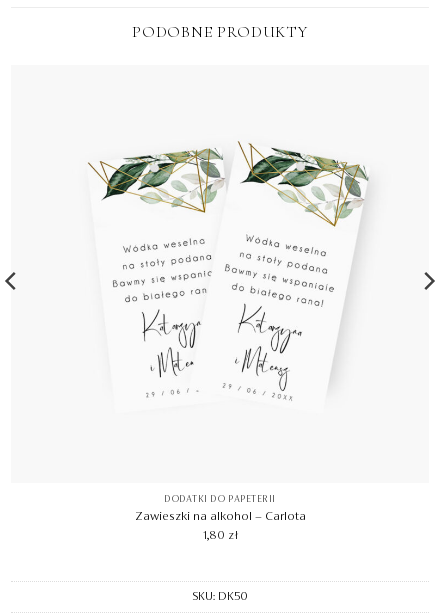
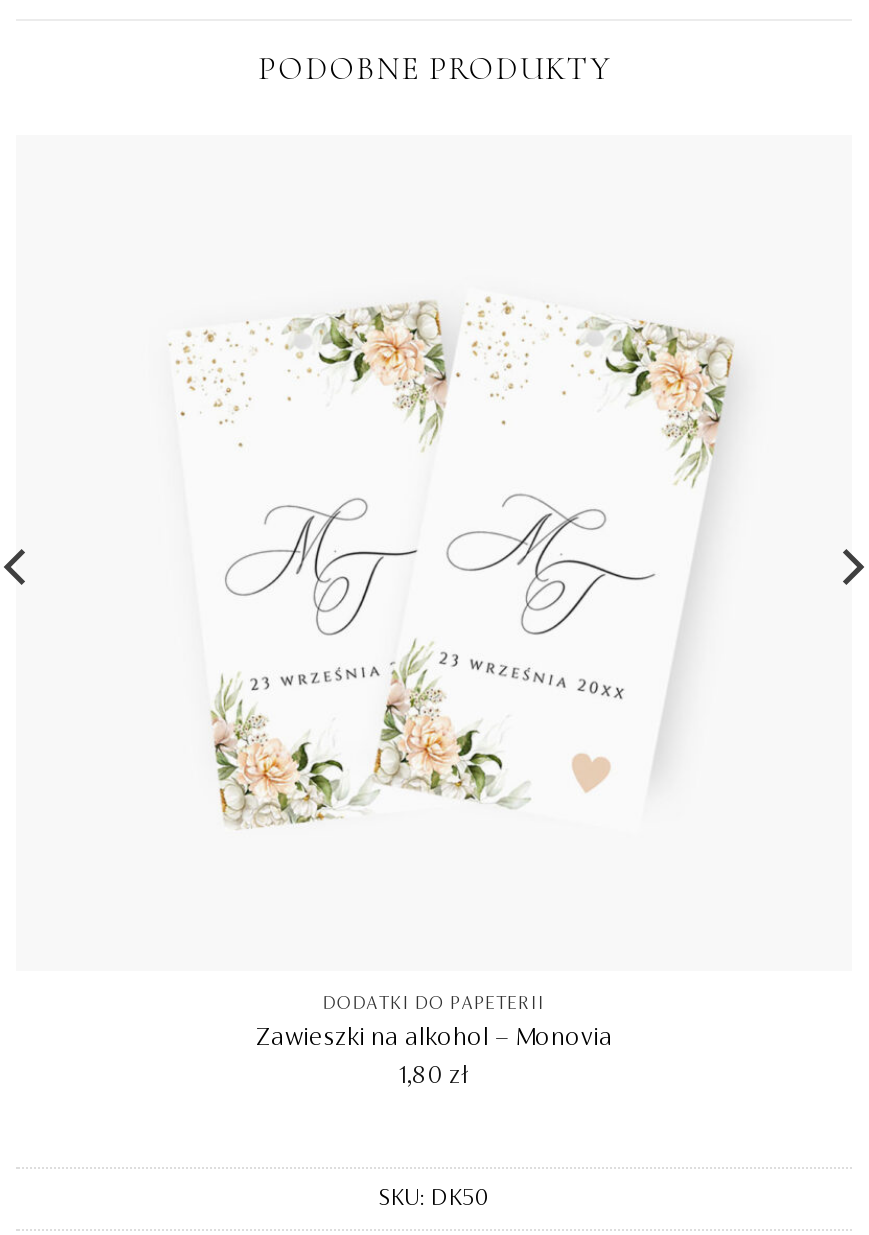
[87,140,369,411] [image] -> [168,287,734,831] [image]
[134,510,305,524] Zawieszki na alkohol – Carlota -> [255,1026,613,1054] Zawieszki na alkohol – Monovia

